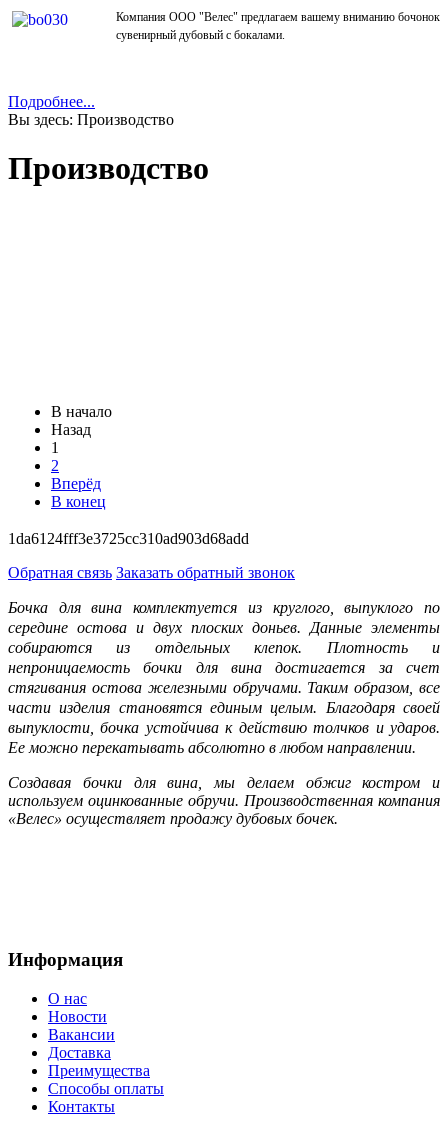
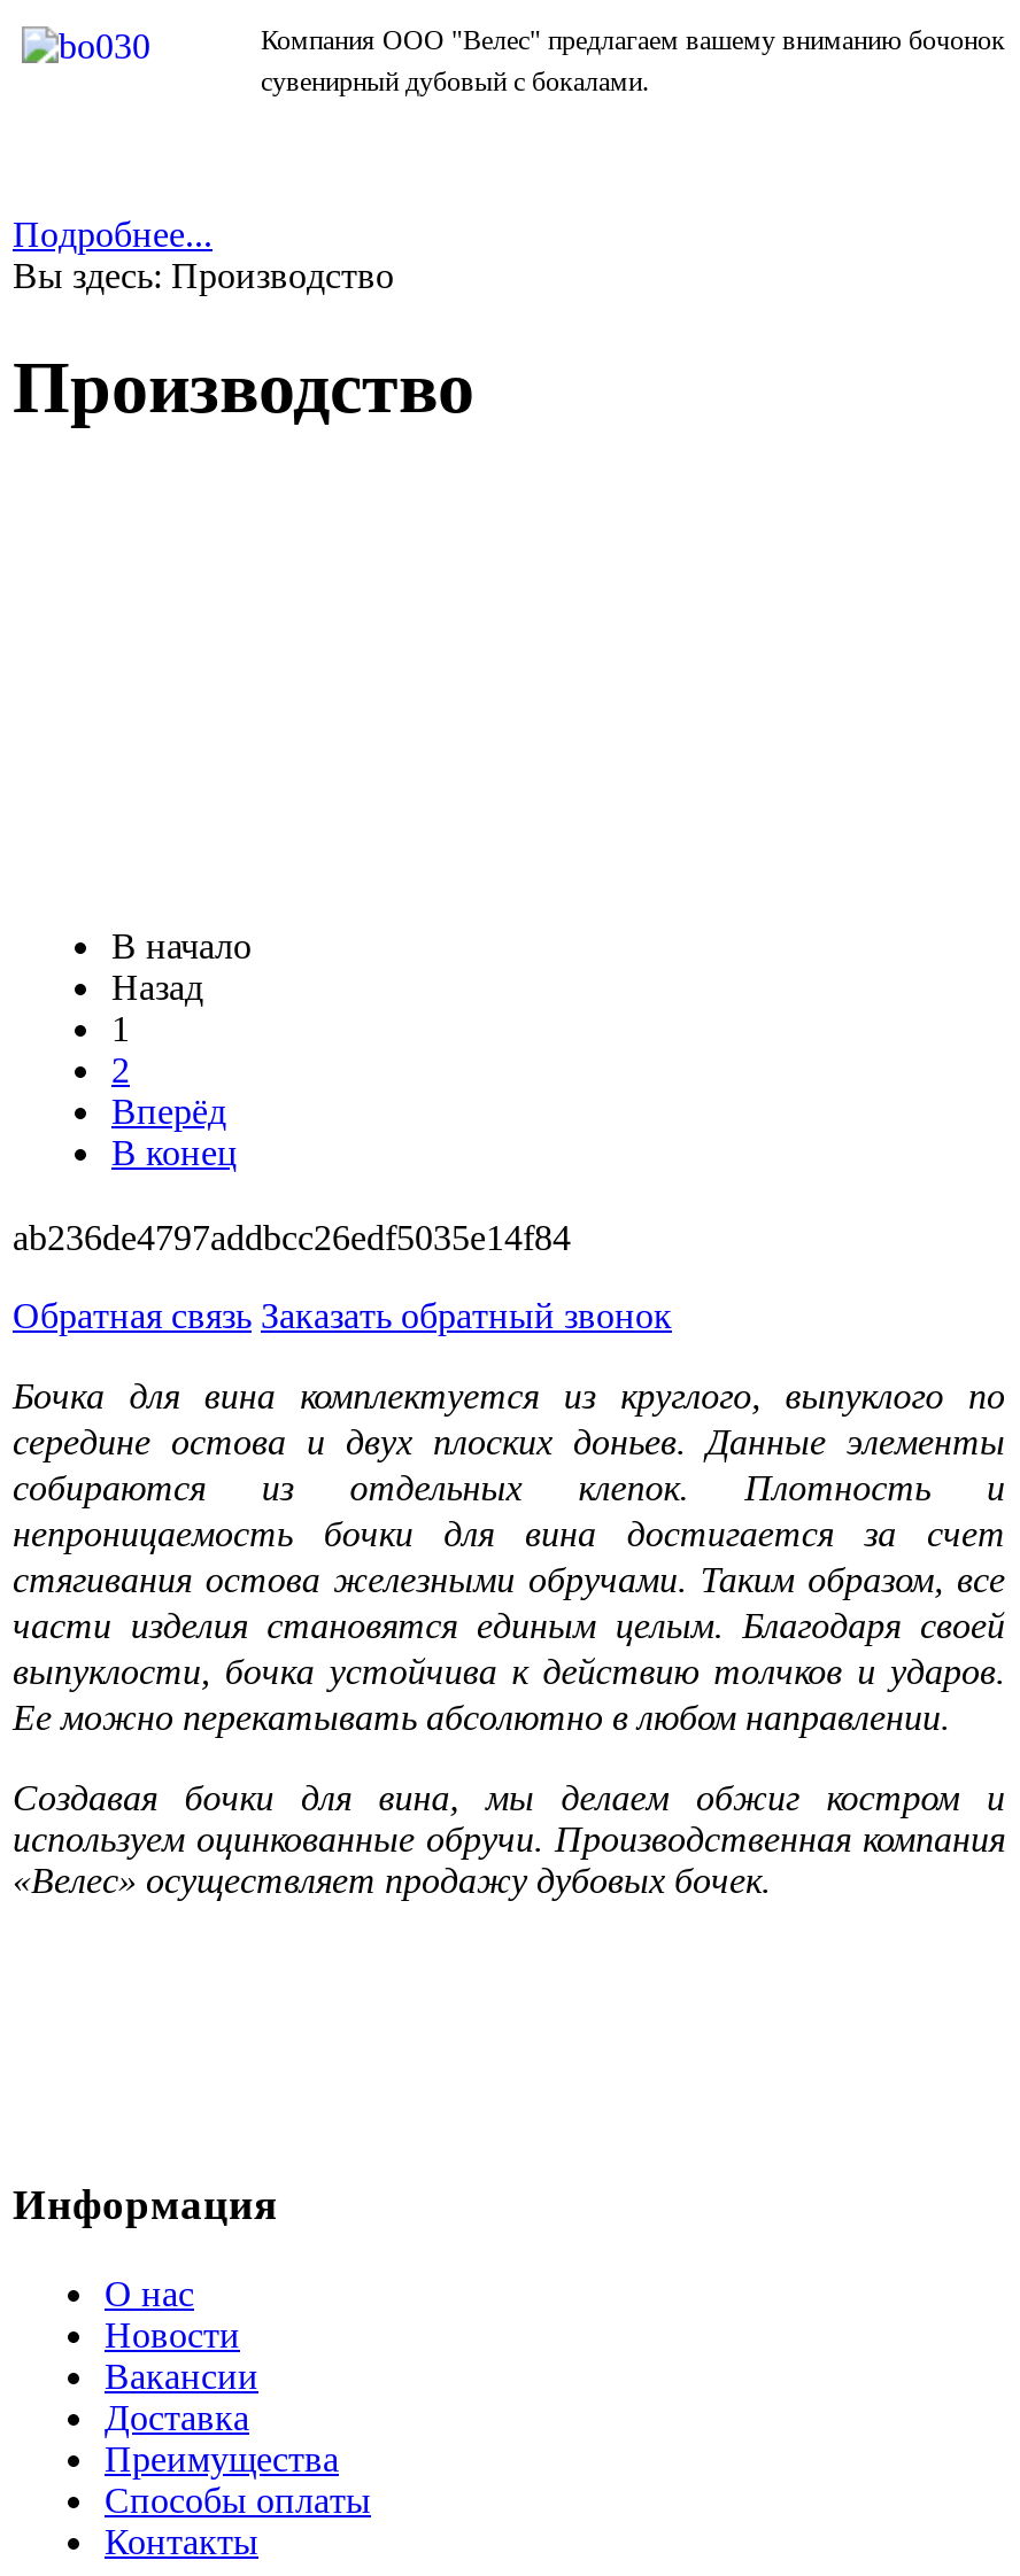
[8,530,249,547] 1da6124fff3e3725cc310ad903d68add -> [13,1219,571,1258] ab236de4797addbcc26edf5035e14f84

